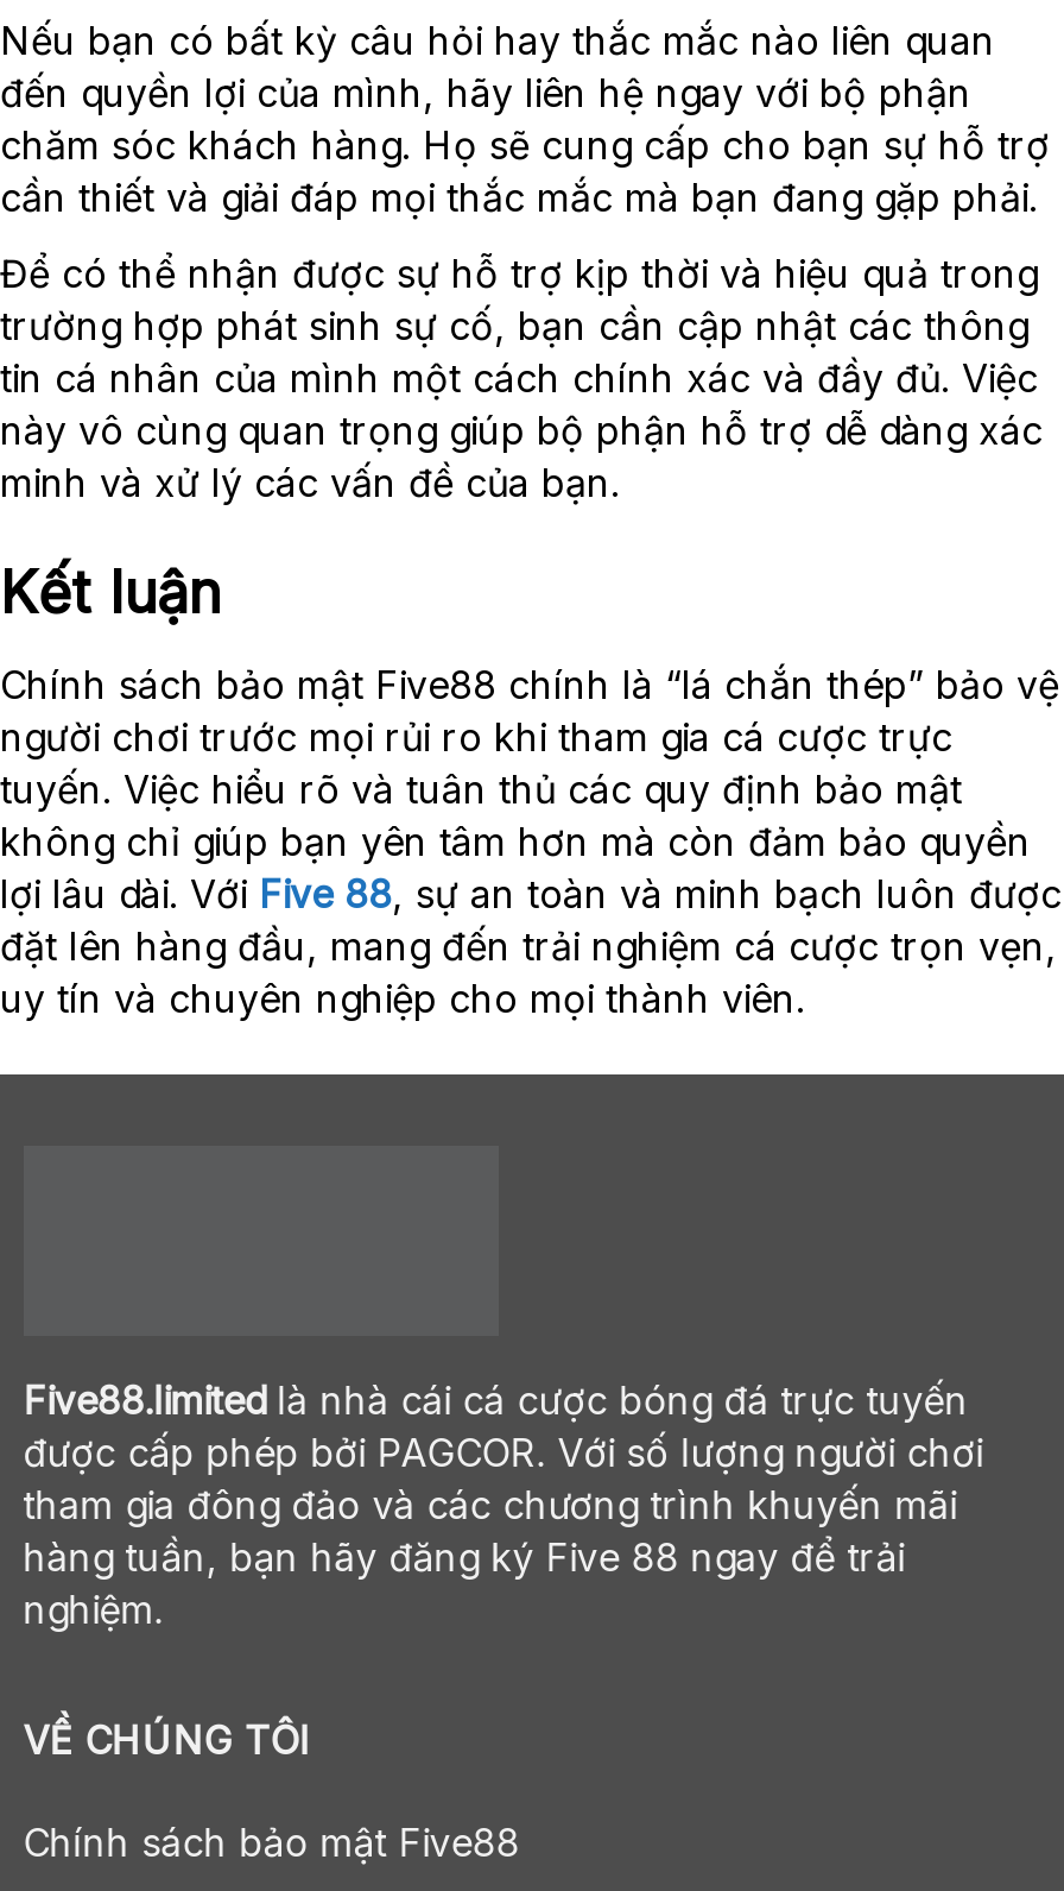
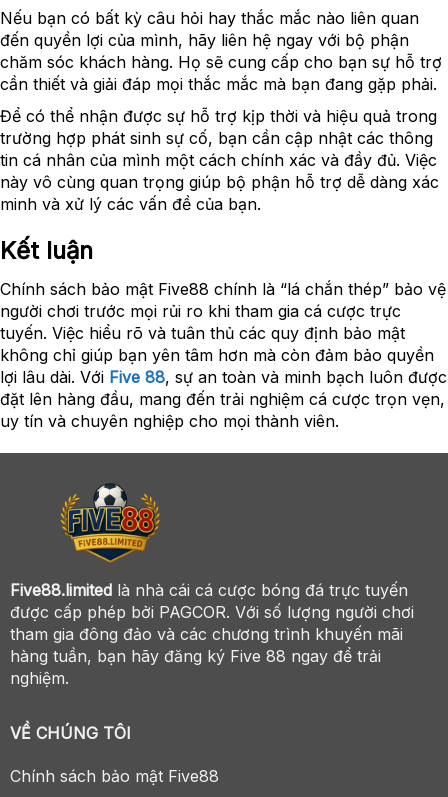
none -> [60,483,161,563] [image]

